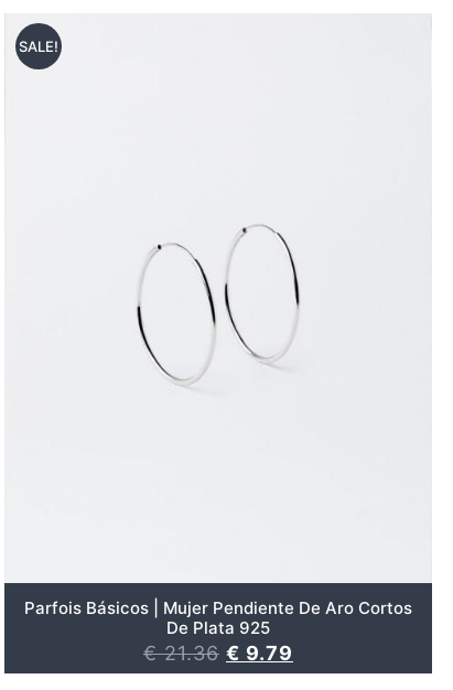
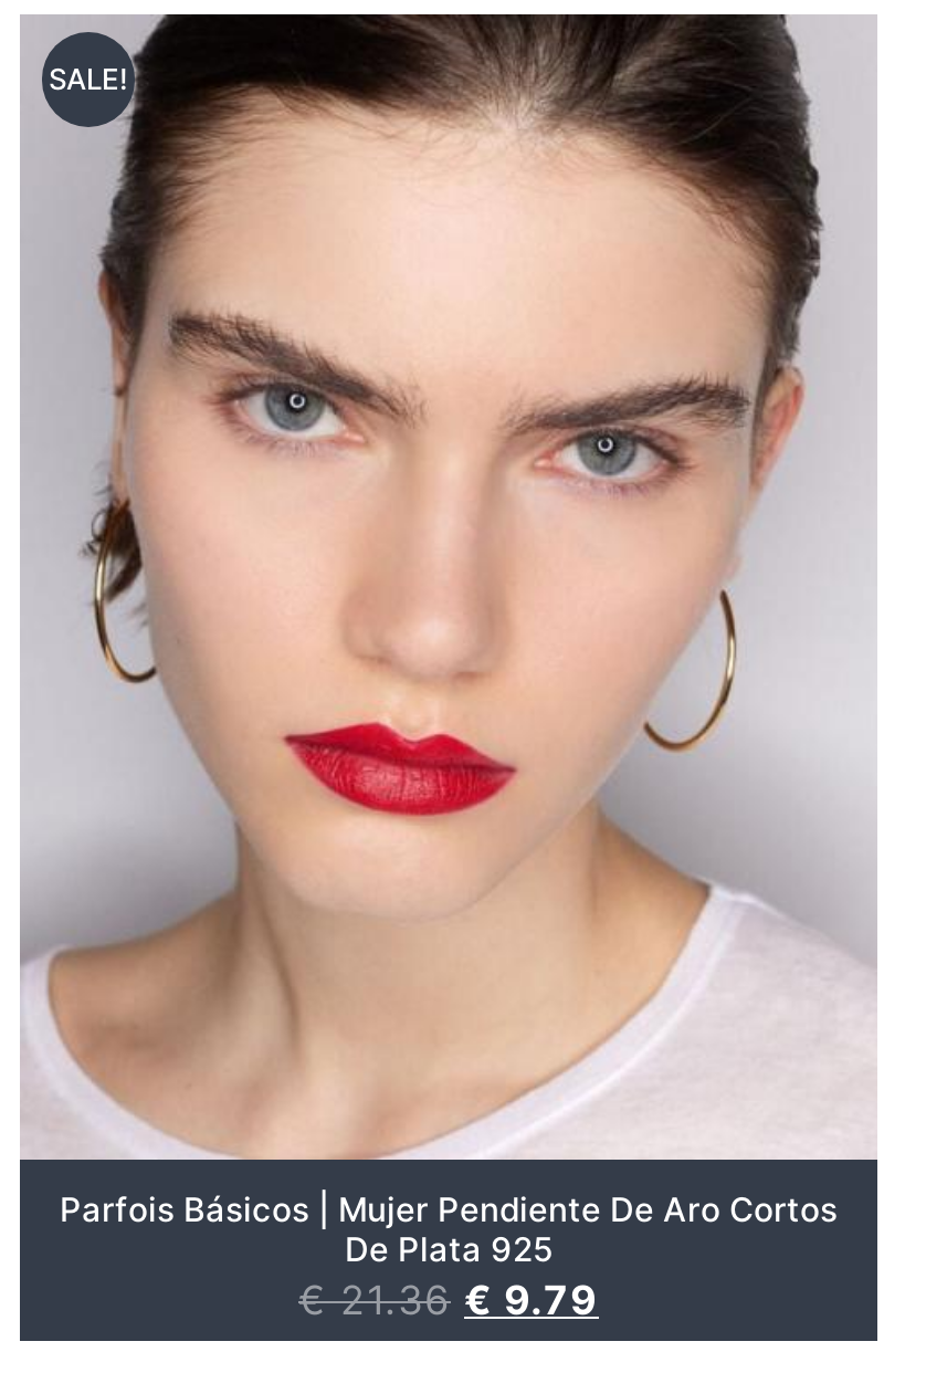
none -> [20,12,877,1162] [image]

